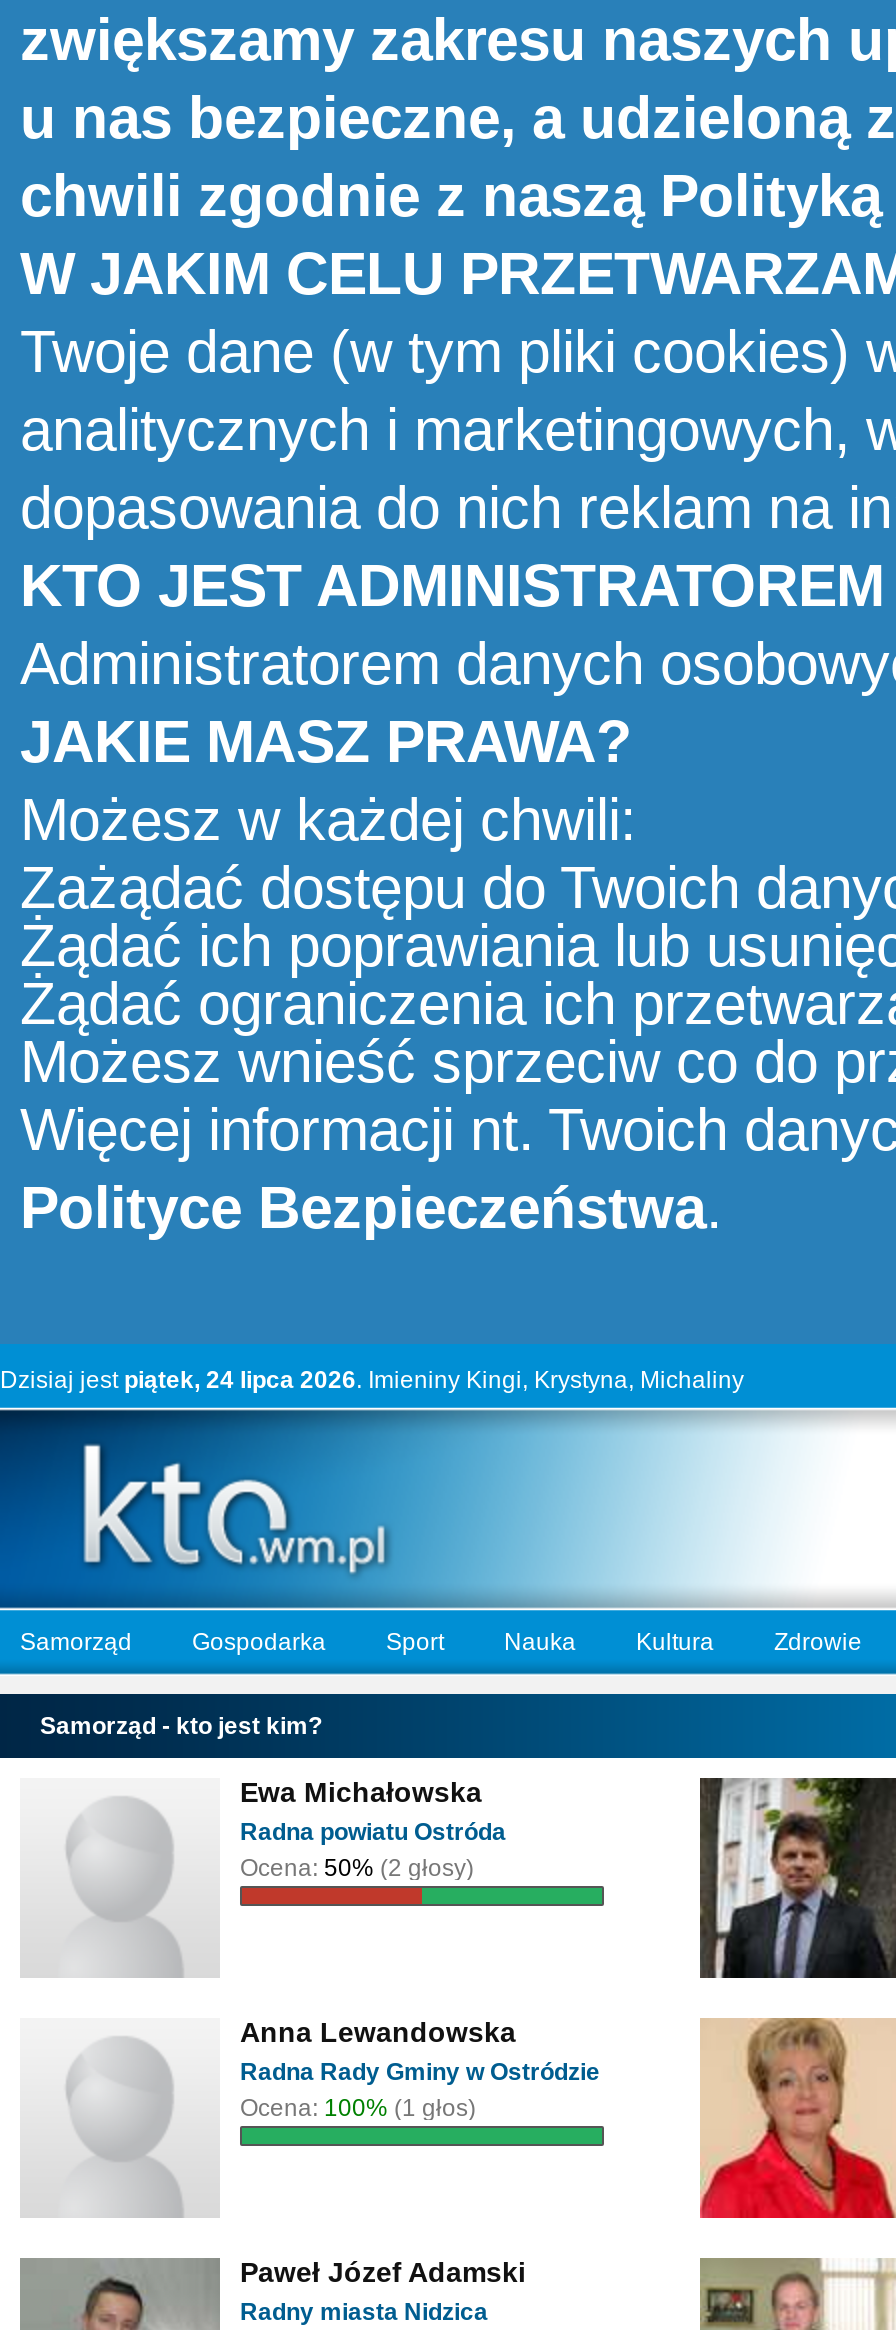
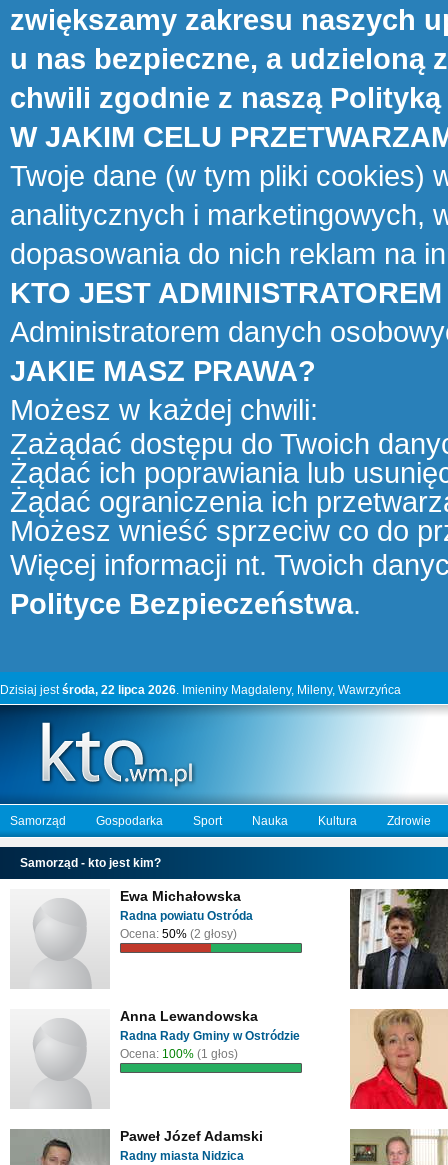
[0,1366,744,1394] Dzisiaj jest piątek, 24 lipca 2026. Imieniny Kingi, Krystyna, Michaliny -> [0,683,401,697] Dzisiaj jest środa, 22 lipca 2026. Imieniny Magdaleny, Mileny, Wawrzyńca

